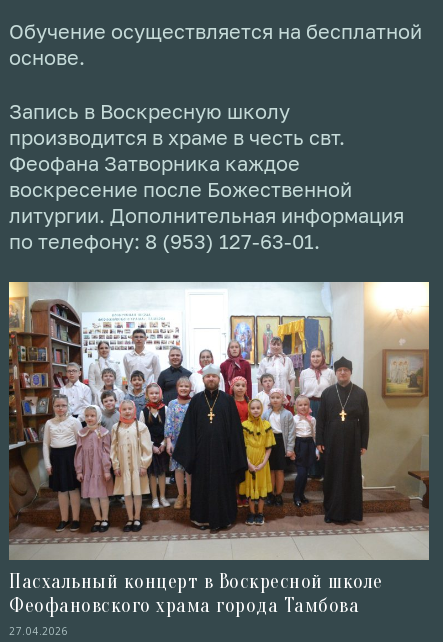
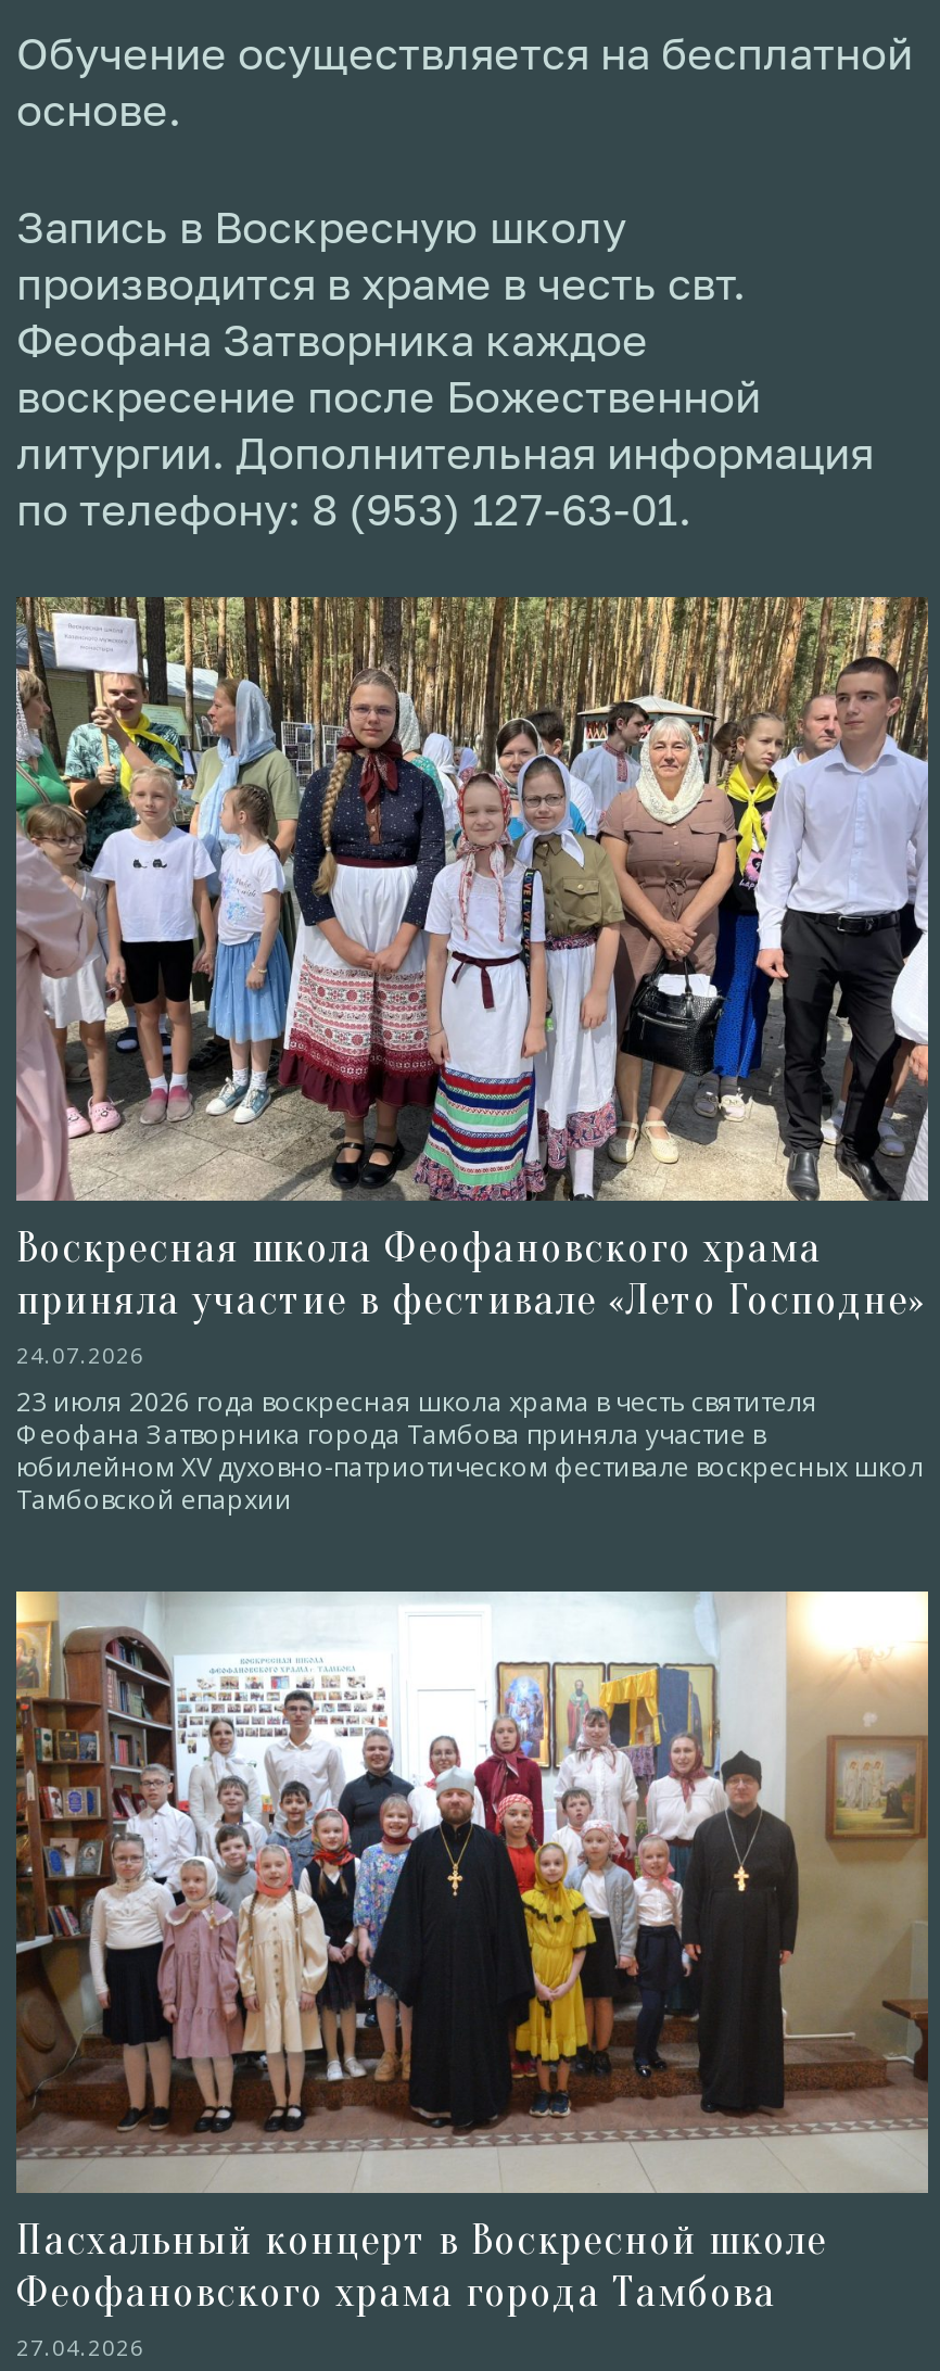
none -> [14,595,930,1517] [image] | Воскресная школа Феофановского храма | приняла участие в фестивале «Лето Господне» | 24.07.2026 | 23 июля 2026 года воскресная школа храма в честь святителя | Феофана Затворника города Тамбова приняла участие в | юбилейном XV духовно-патриотическом фестивале воскресных школ | Тамбовской епархии

